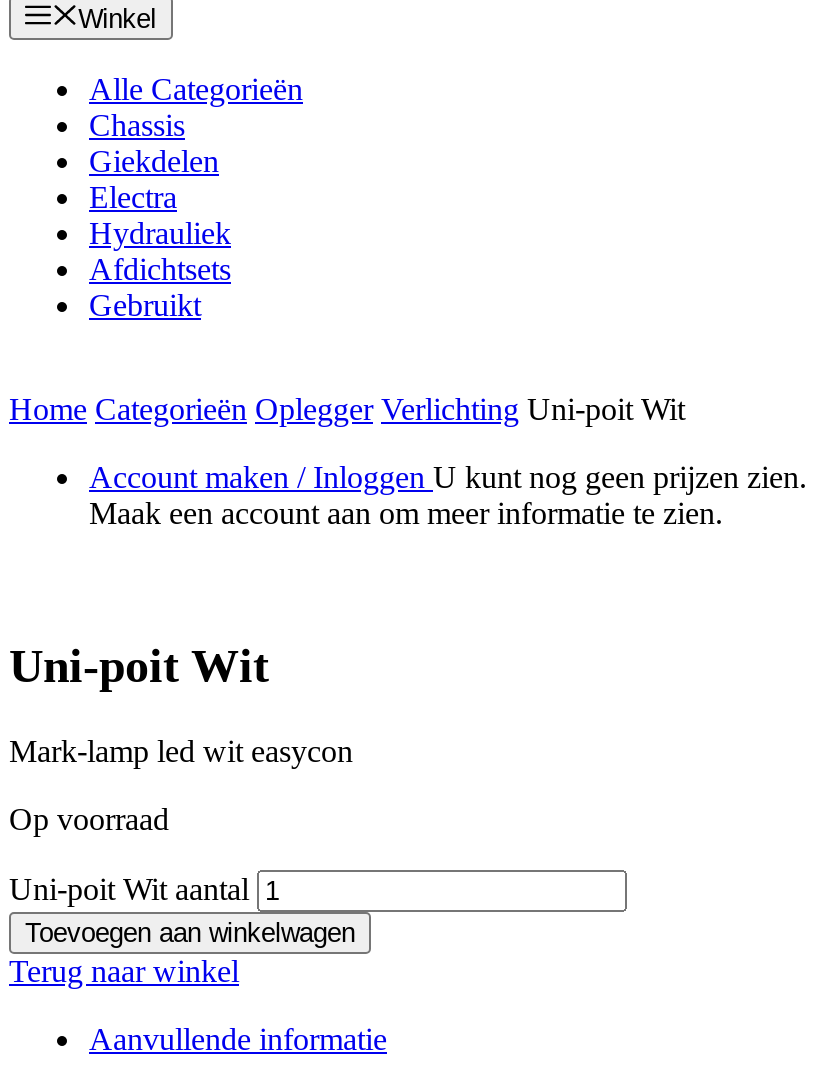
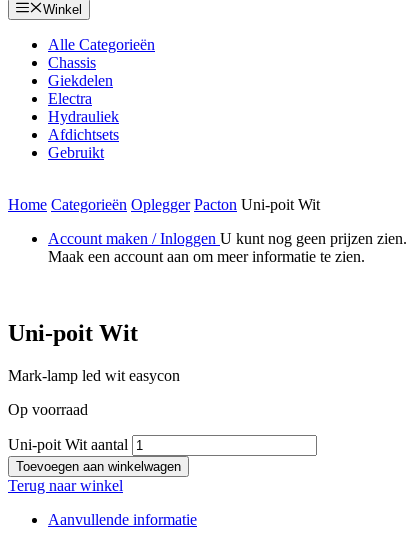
[9,393,685,427] Home Categorieën Oplegger Verlichting Uni-poit Wit -> [8,196,320,213] Home Categorieën Oplegger Pacton Uni-poit Wit

